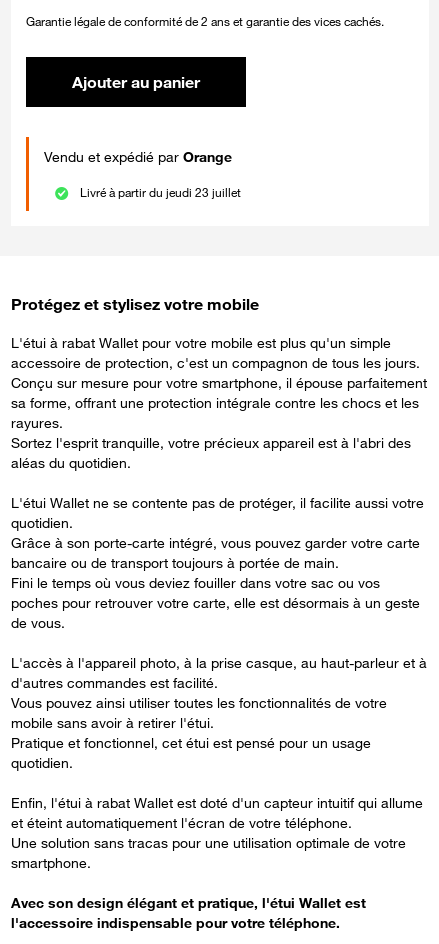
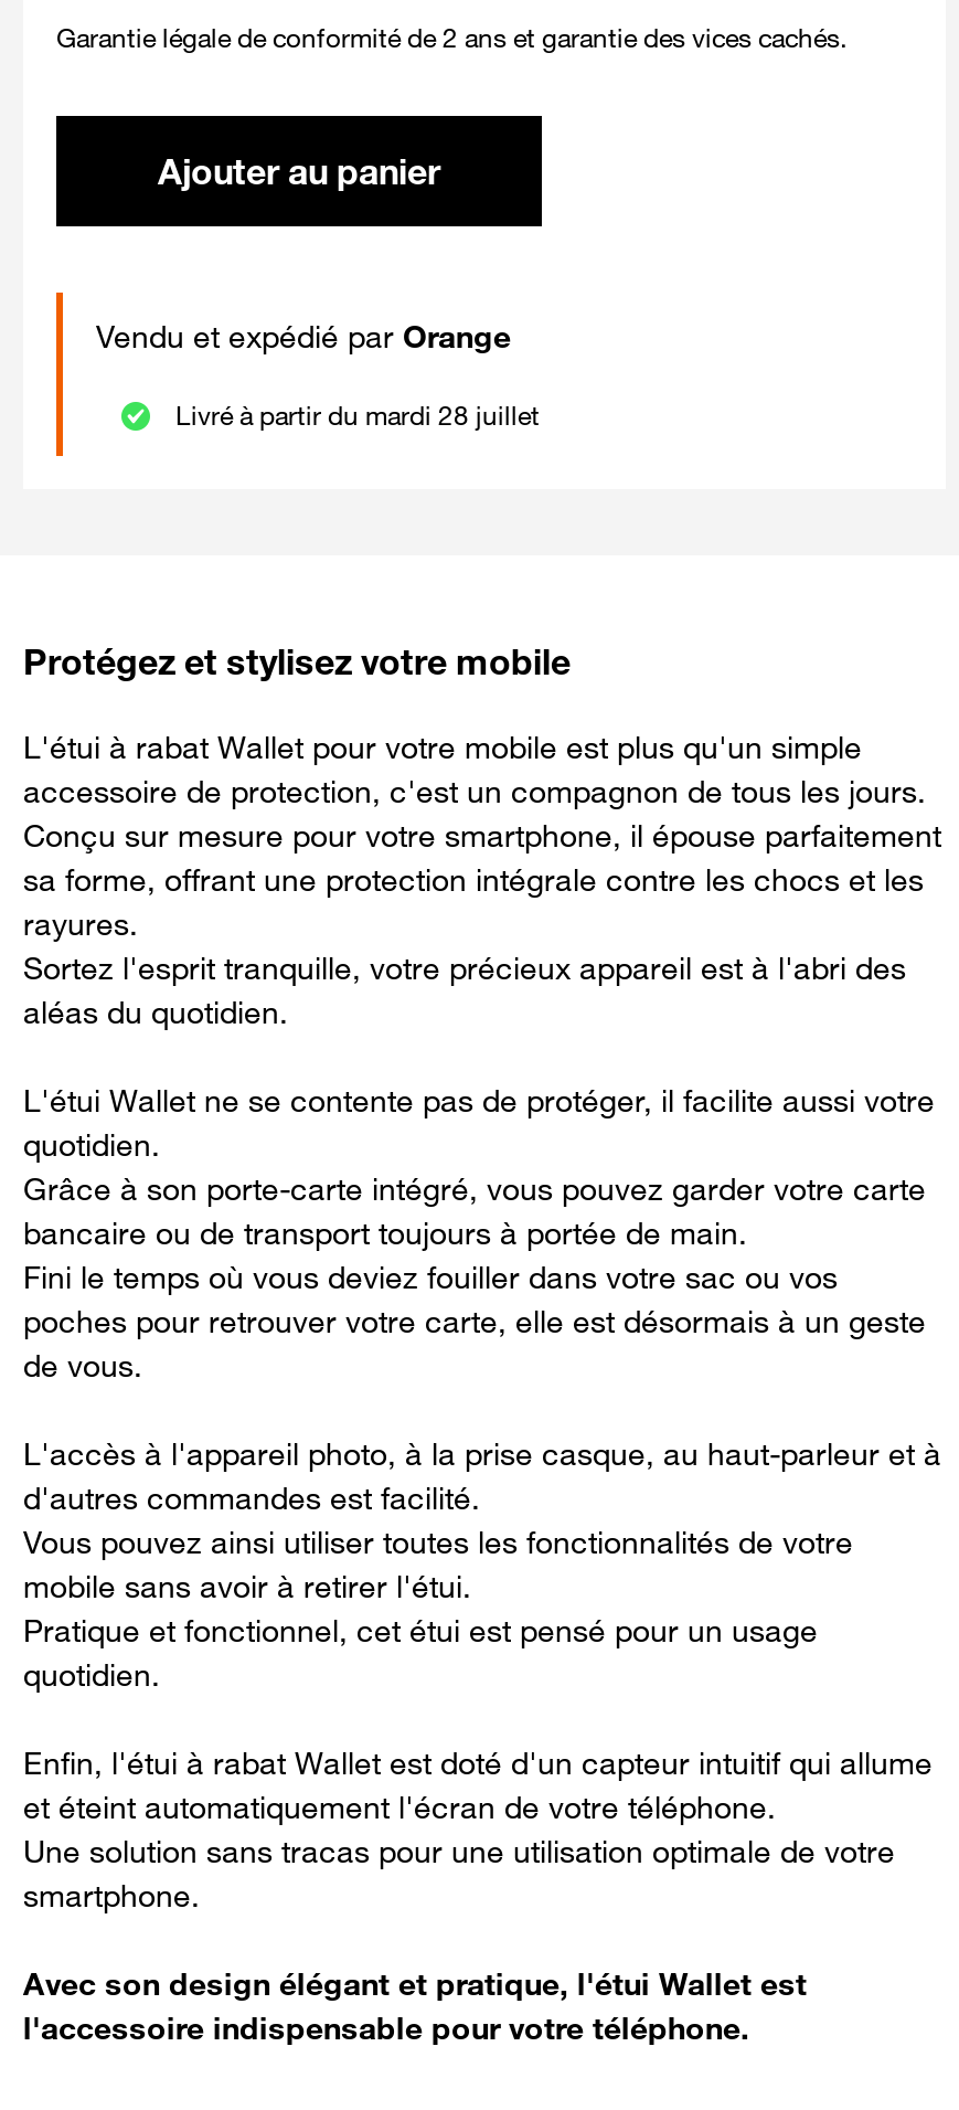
[80,185,241,200] Livré à partir du jeudi 23 juillet -> [175,399,540,432] Livré à partir du mardi 28 juillet

